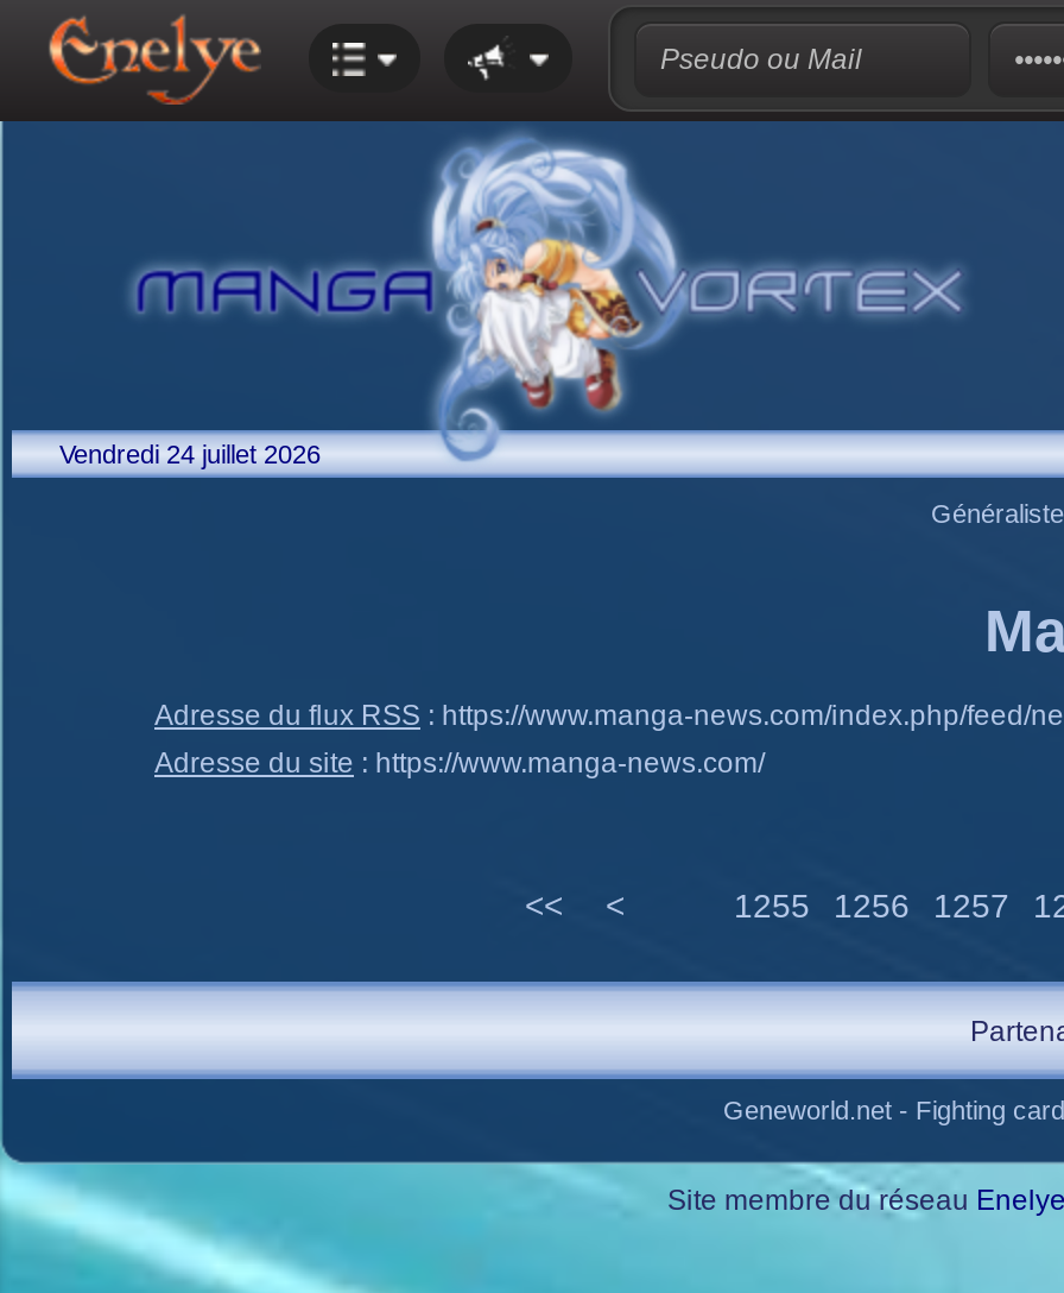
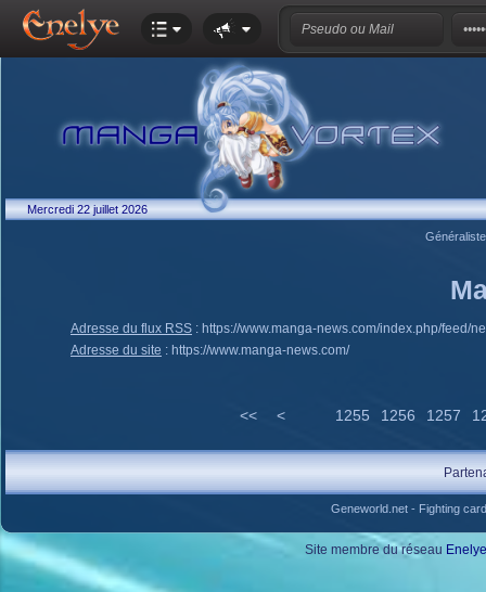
[59,440,321,468] Vendredi 24 juillet 2026 -> [27,203,148,216] Mercredi 22 juillet 2026

